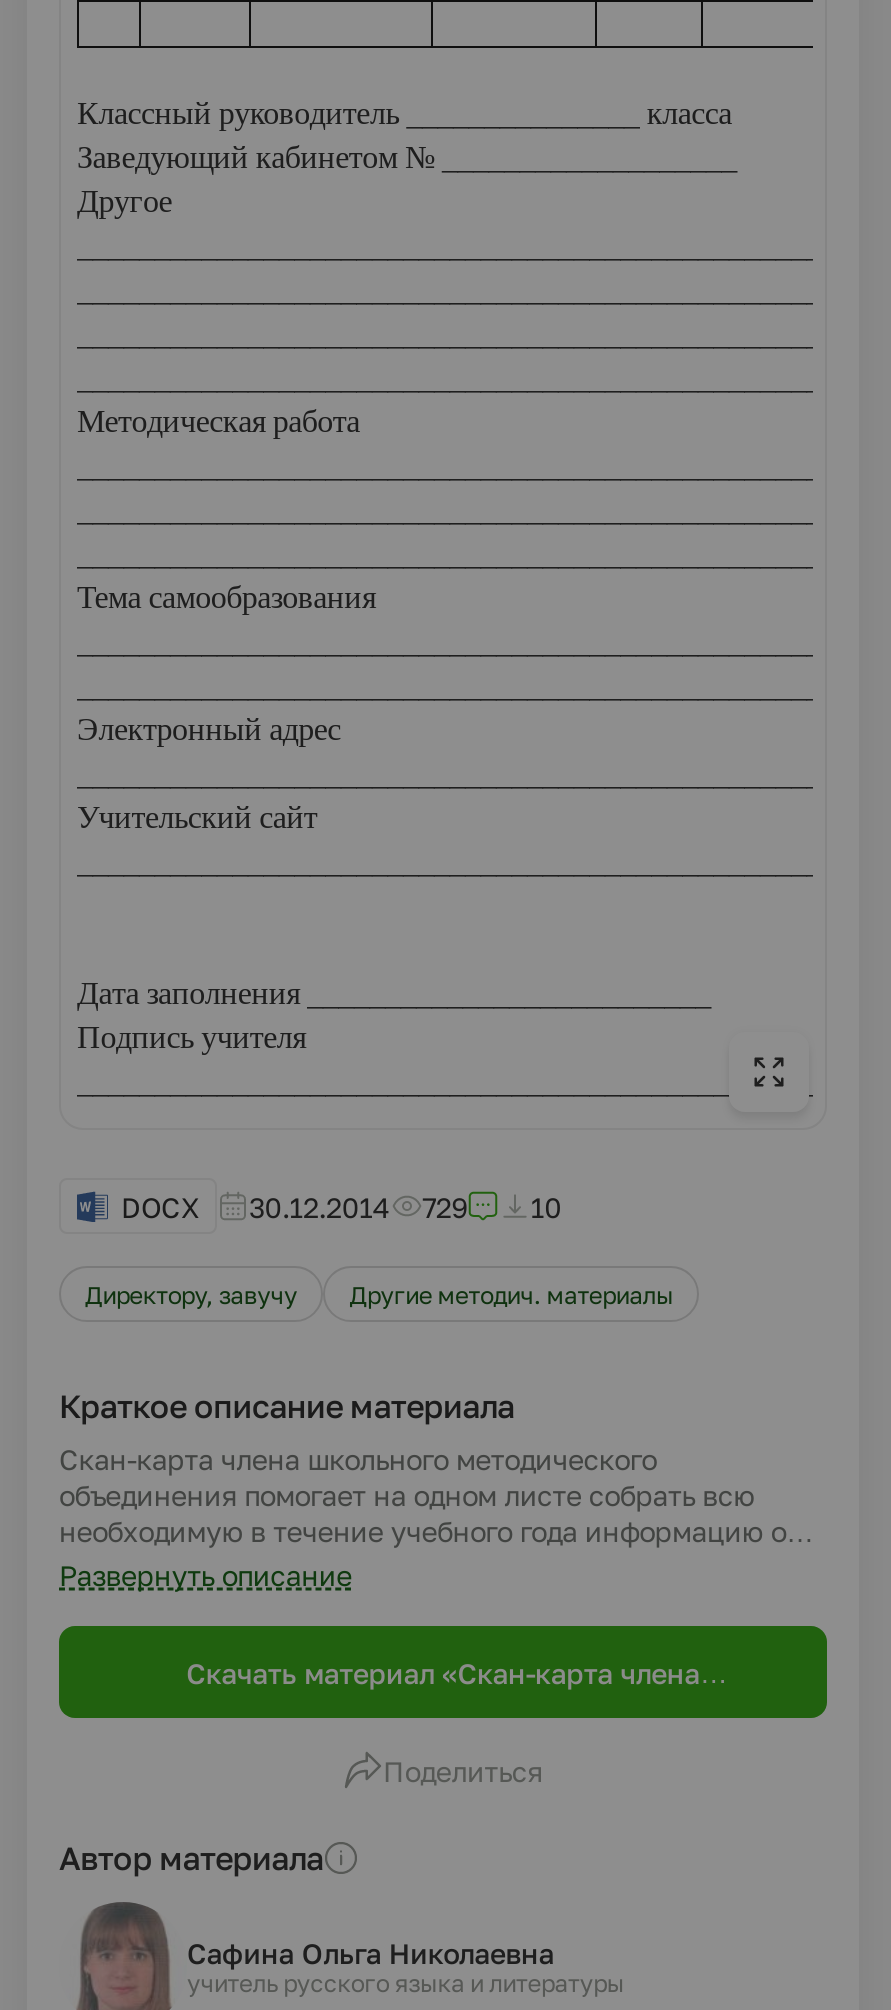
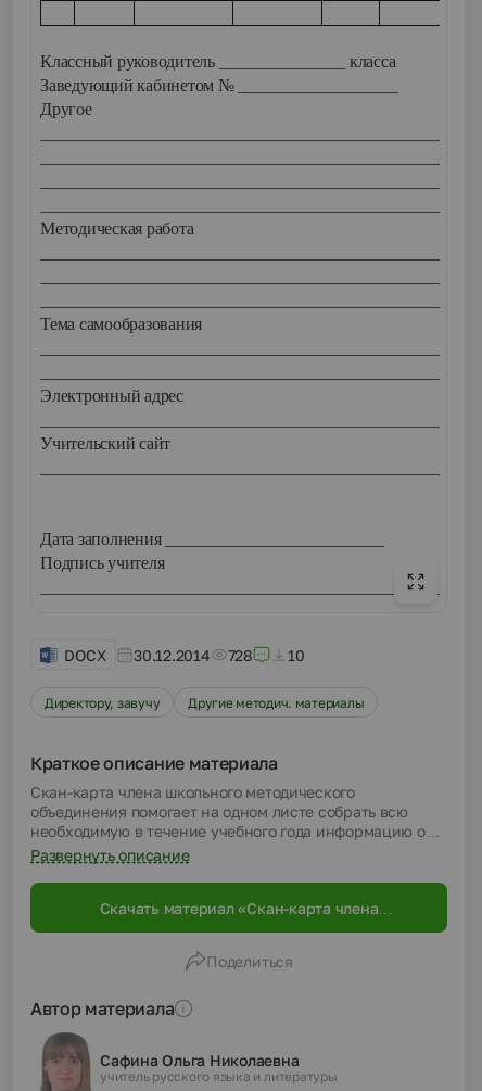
[121,1189,562,1223] DOCX 30.12.2014 729 10 -> [64,645,304,664] DOCX 30.12.2014 728 10

